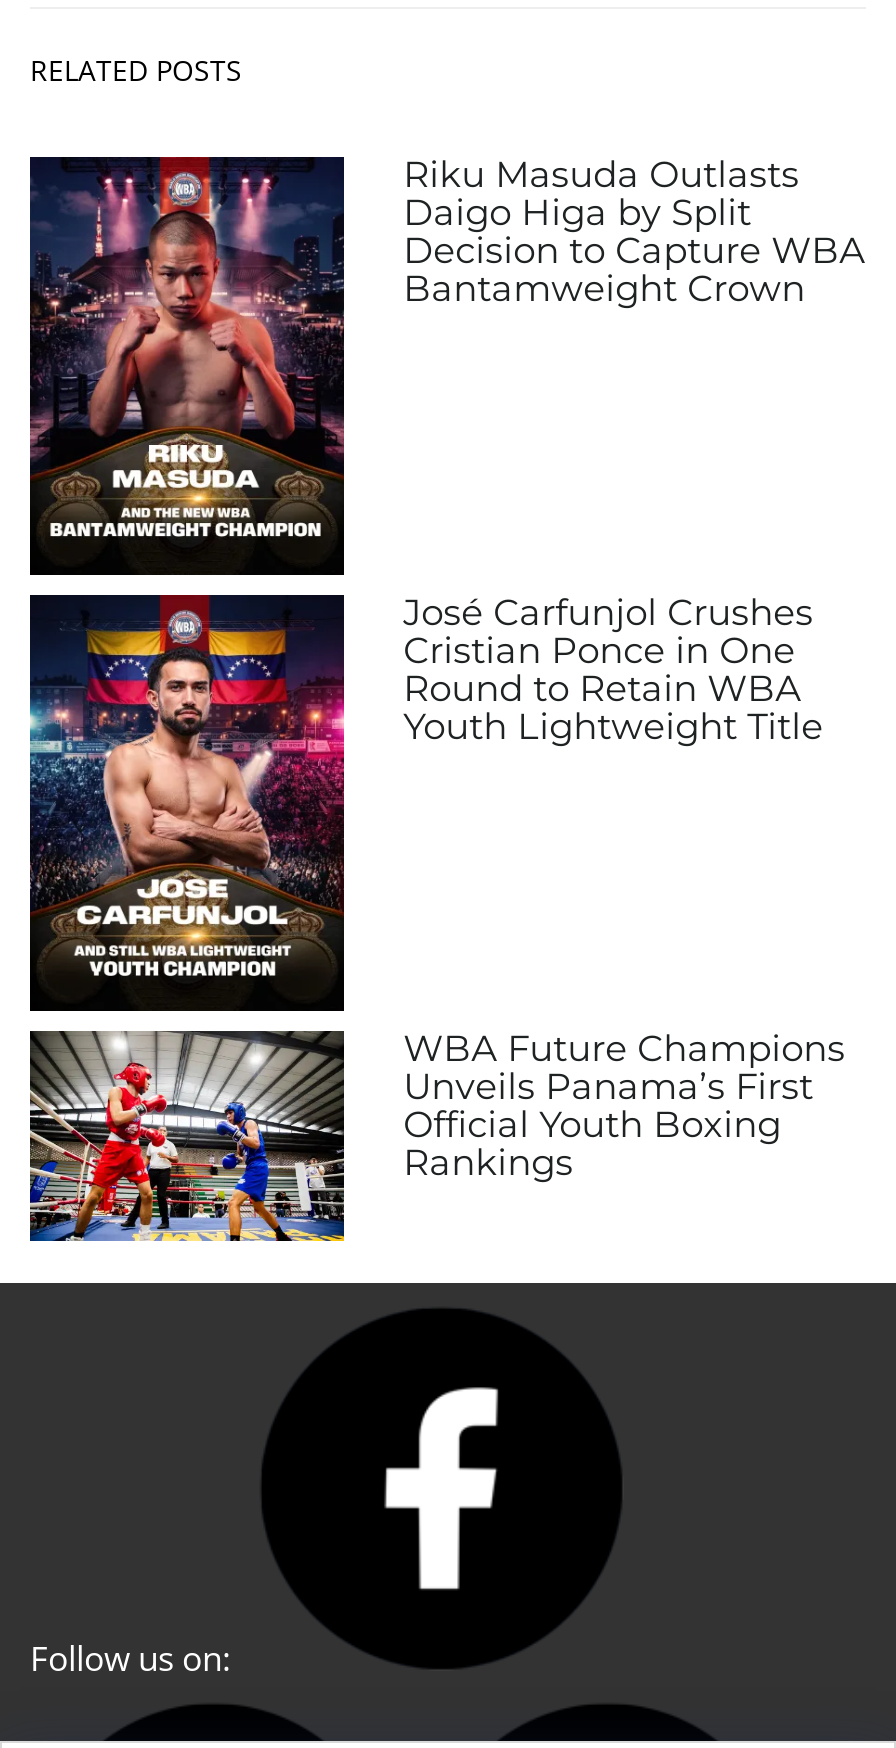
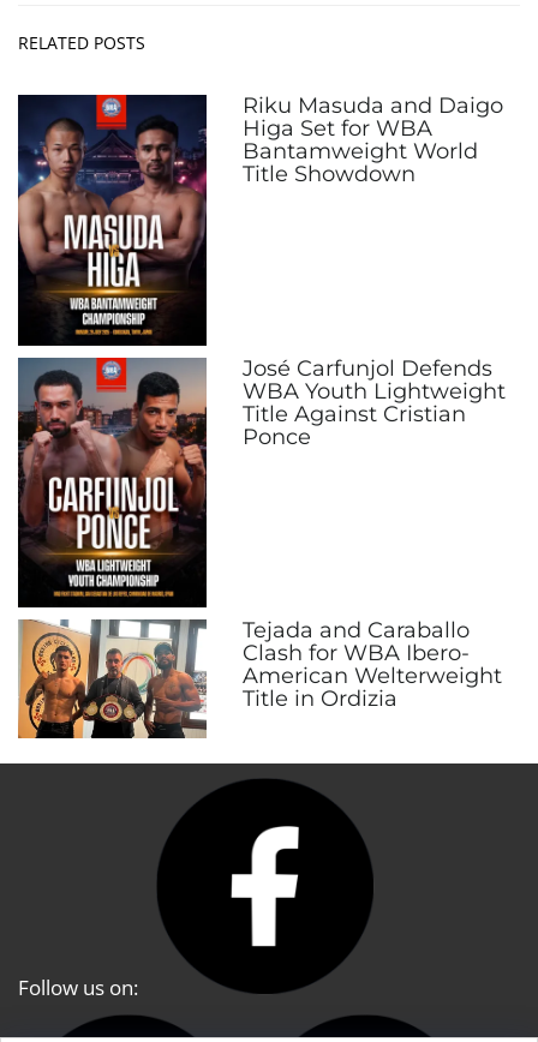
[28,153,865,553] [image] | Riku Masuda Outlasts | Daigo Higa by Split | Decision to Capture WBA | Bantamweight Crown -> [17,93,503,335] [image] | Riku Masuda and Daigo | Higa Set for WBA | Bantamweight World | Title Showdown
[28,591,823,989] [image] | José Carfunjol Crushes | Cristian Ponce in One | Round to Retain WBA | Youth Lightweight Title -> [17,355,505,597] [image] | José Carfunjol Defends | WBA Youth Lightweight | Title Against Cristian | Ponce
[28,1028,845,1243] [image] | WBA Future Champions | Unveils Panama’s First | Official Youth Boxing | Rankings -> [17,618,502,739] [image] | Tejada and Caraballo | Clash for WBA Ibero- | American Welterweight | Title in Ordizia

